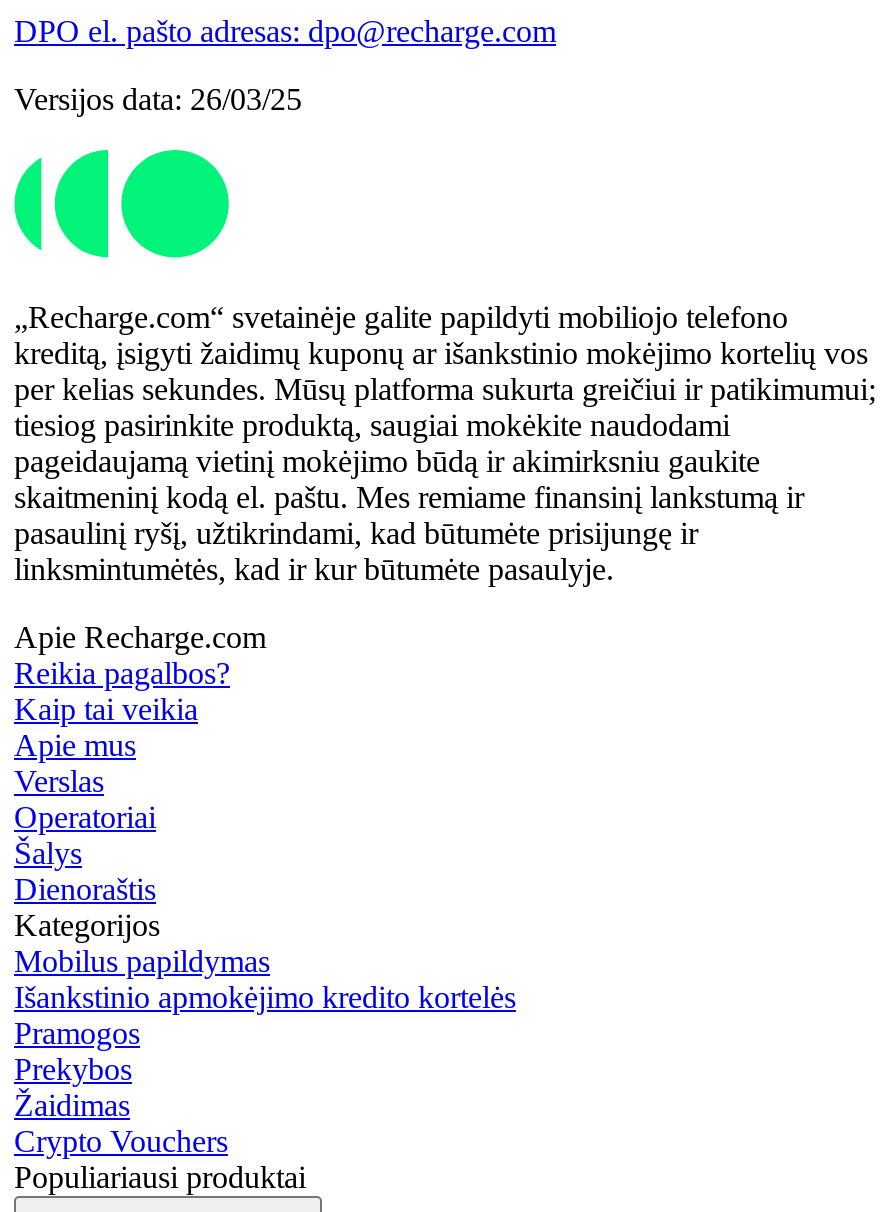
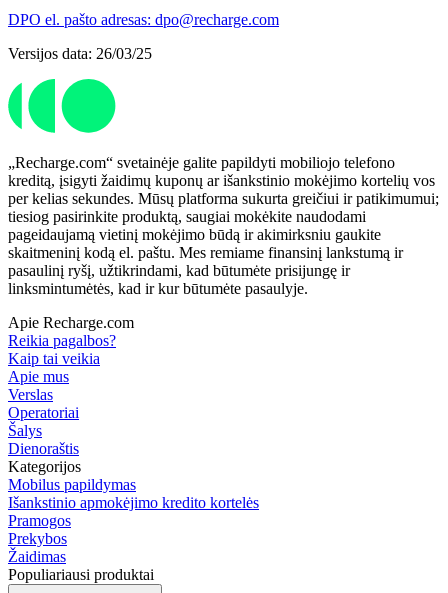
[14,1124,228,1158] Crypto Vouchers -> none

